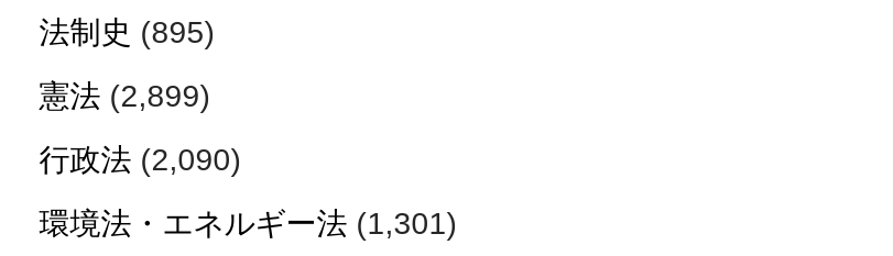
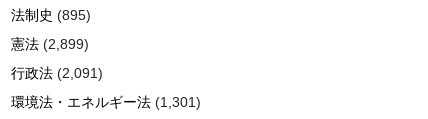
[39,142,242,177] 行政法(2,090) -> [11,65,103,81] 行政法(2,091)

